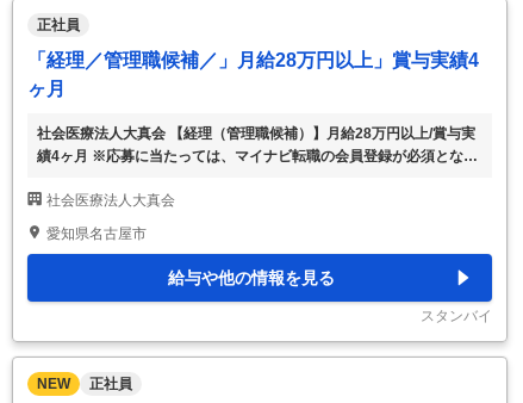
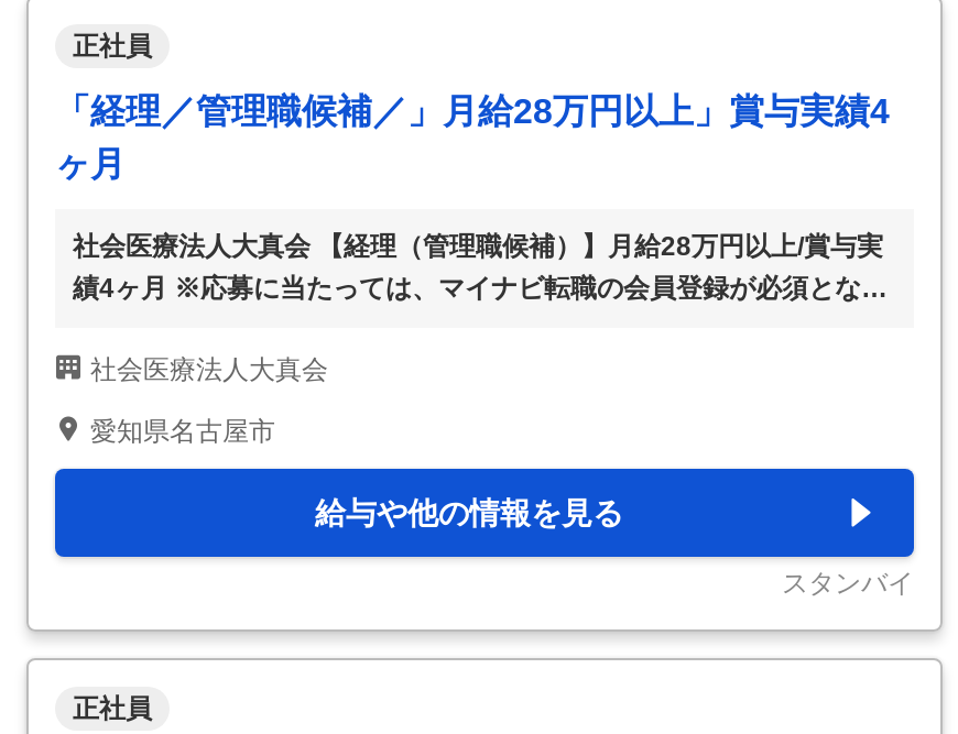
[37,376,70,392] NEW -> none

